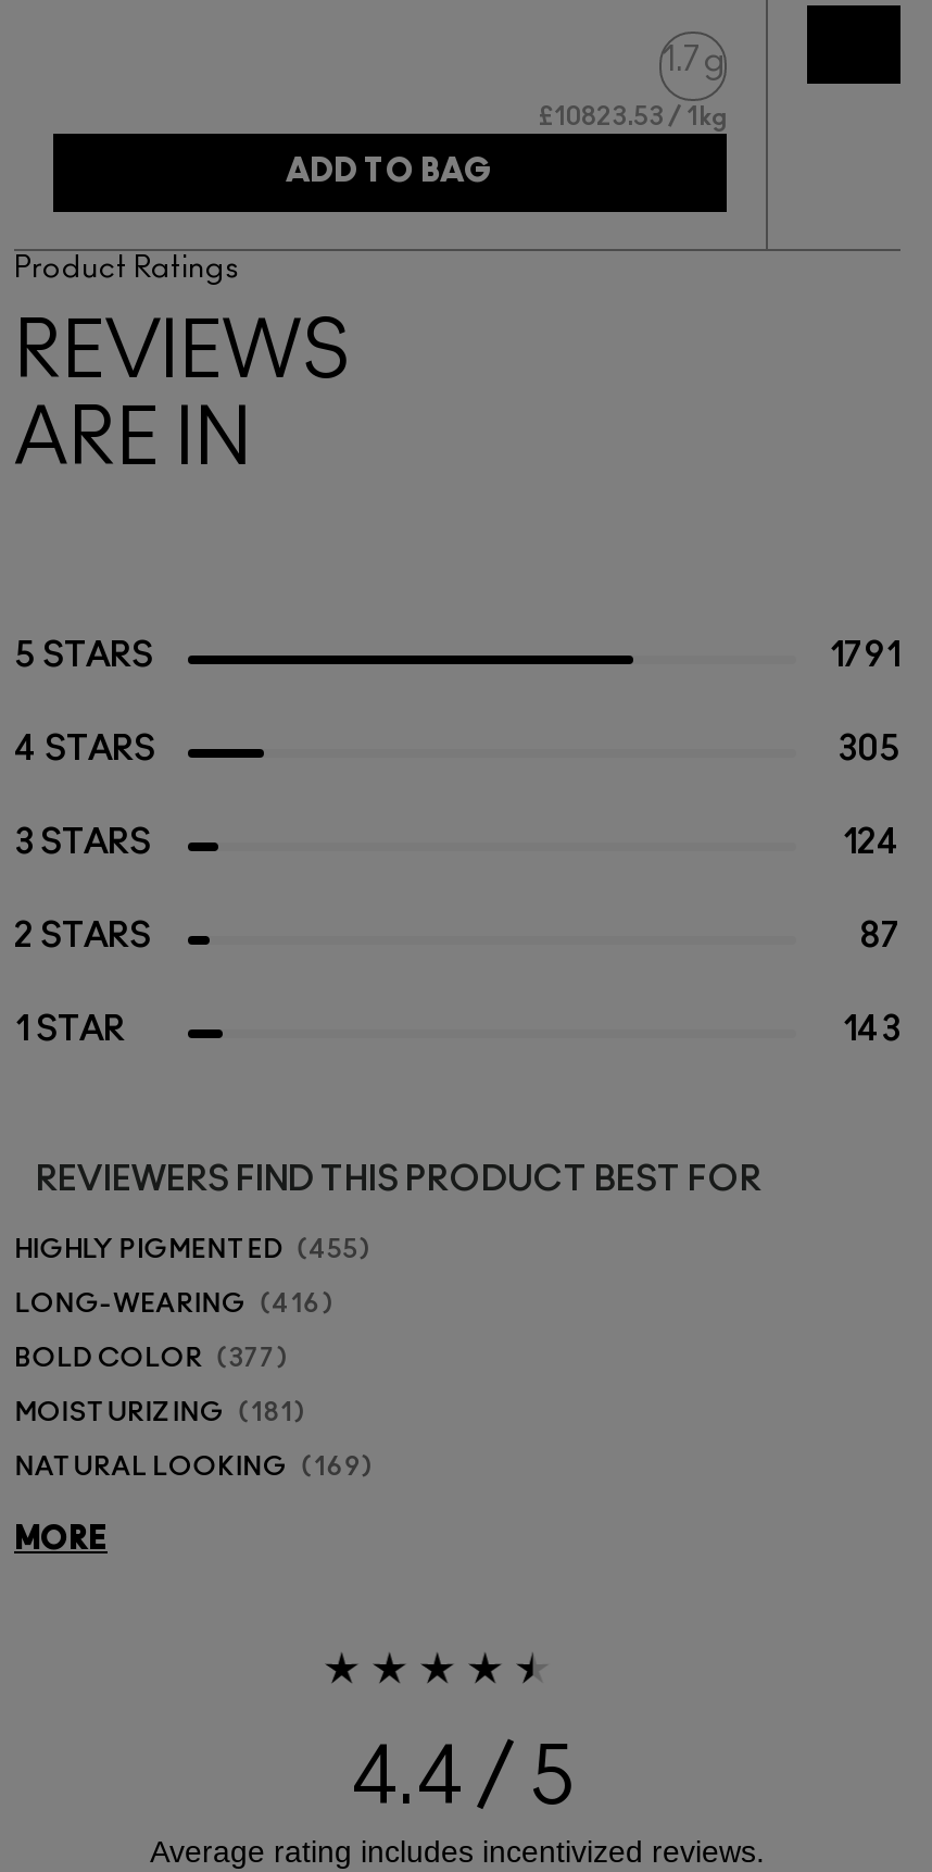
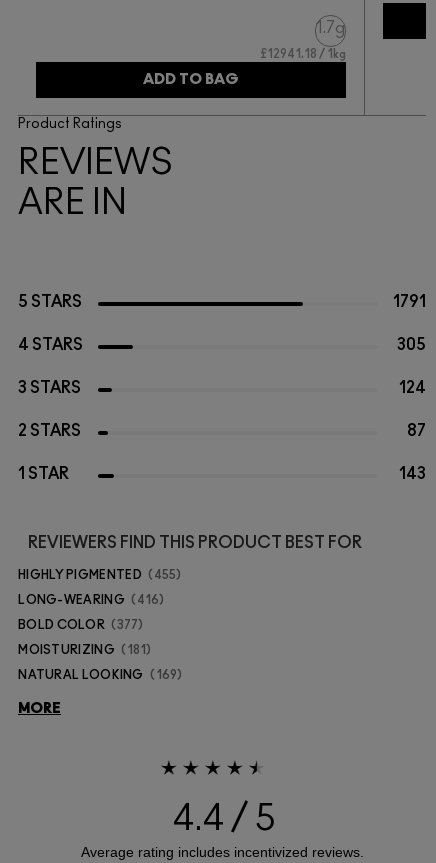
[538,104,727,130] £10823.53 / 1kg -> [260,48,346,60] £12941.18 / 1kg

